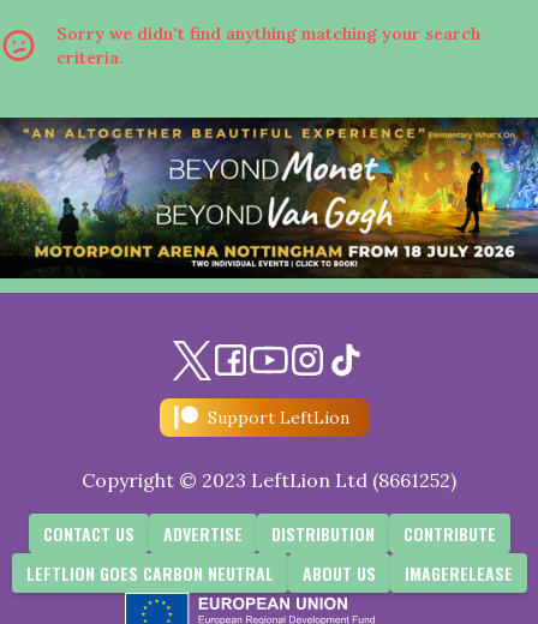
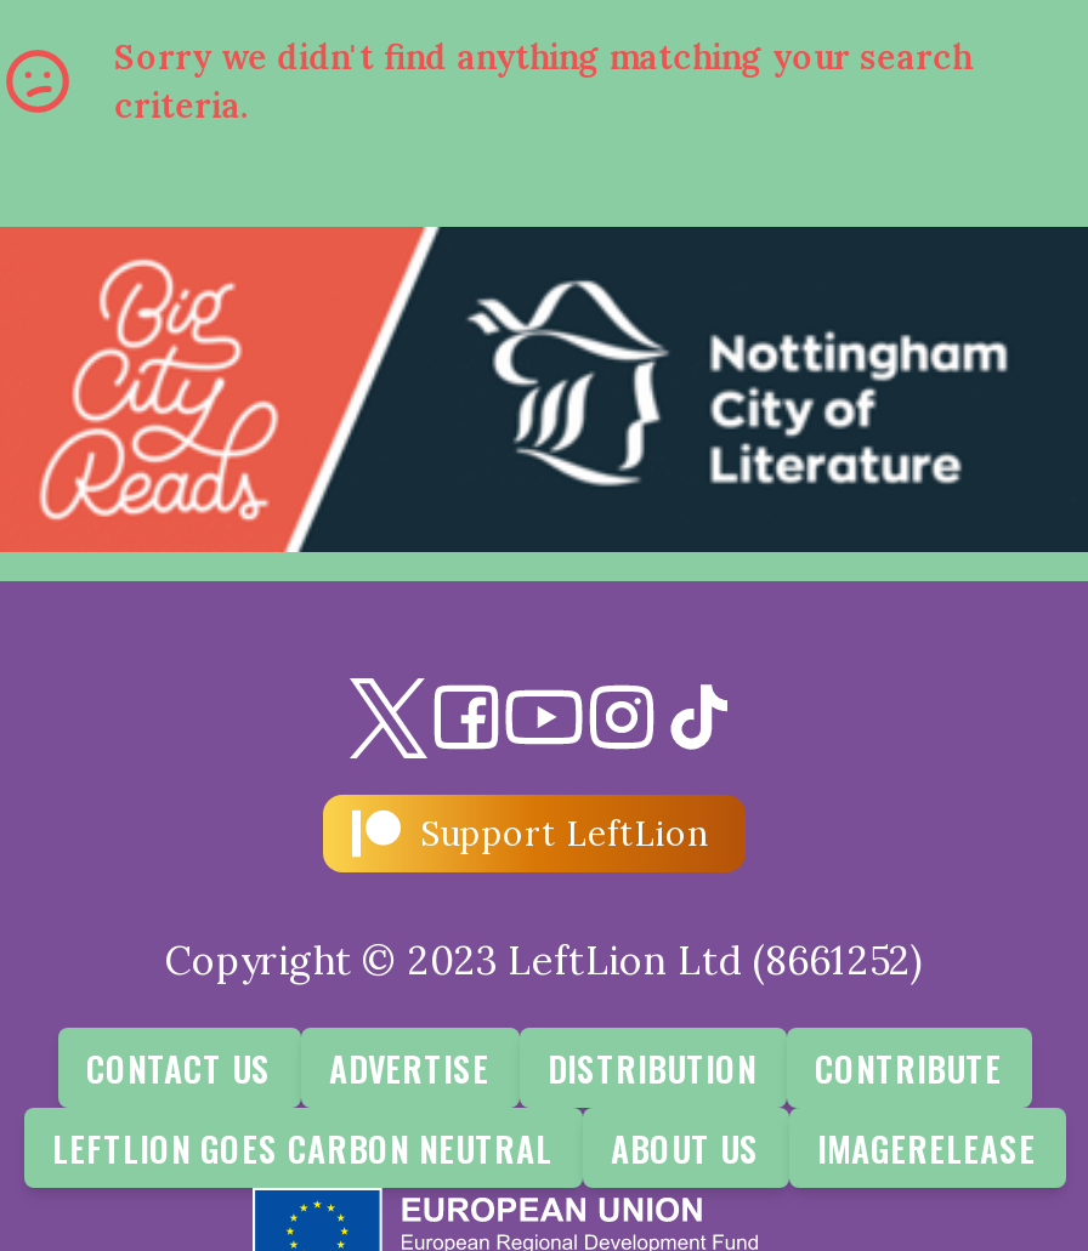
[4,116,534,280] [image] -> [7,224,1081,555] [image]

